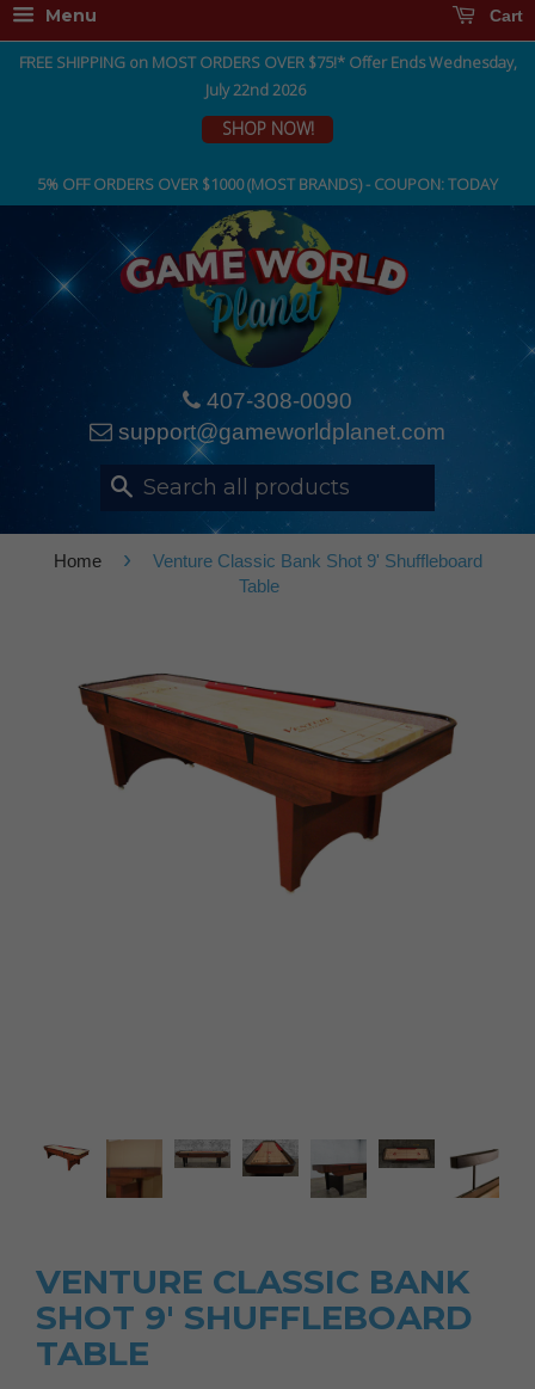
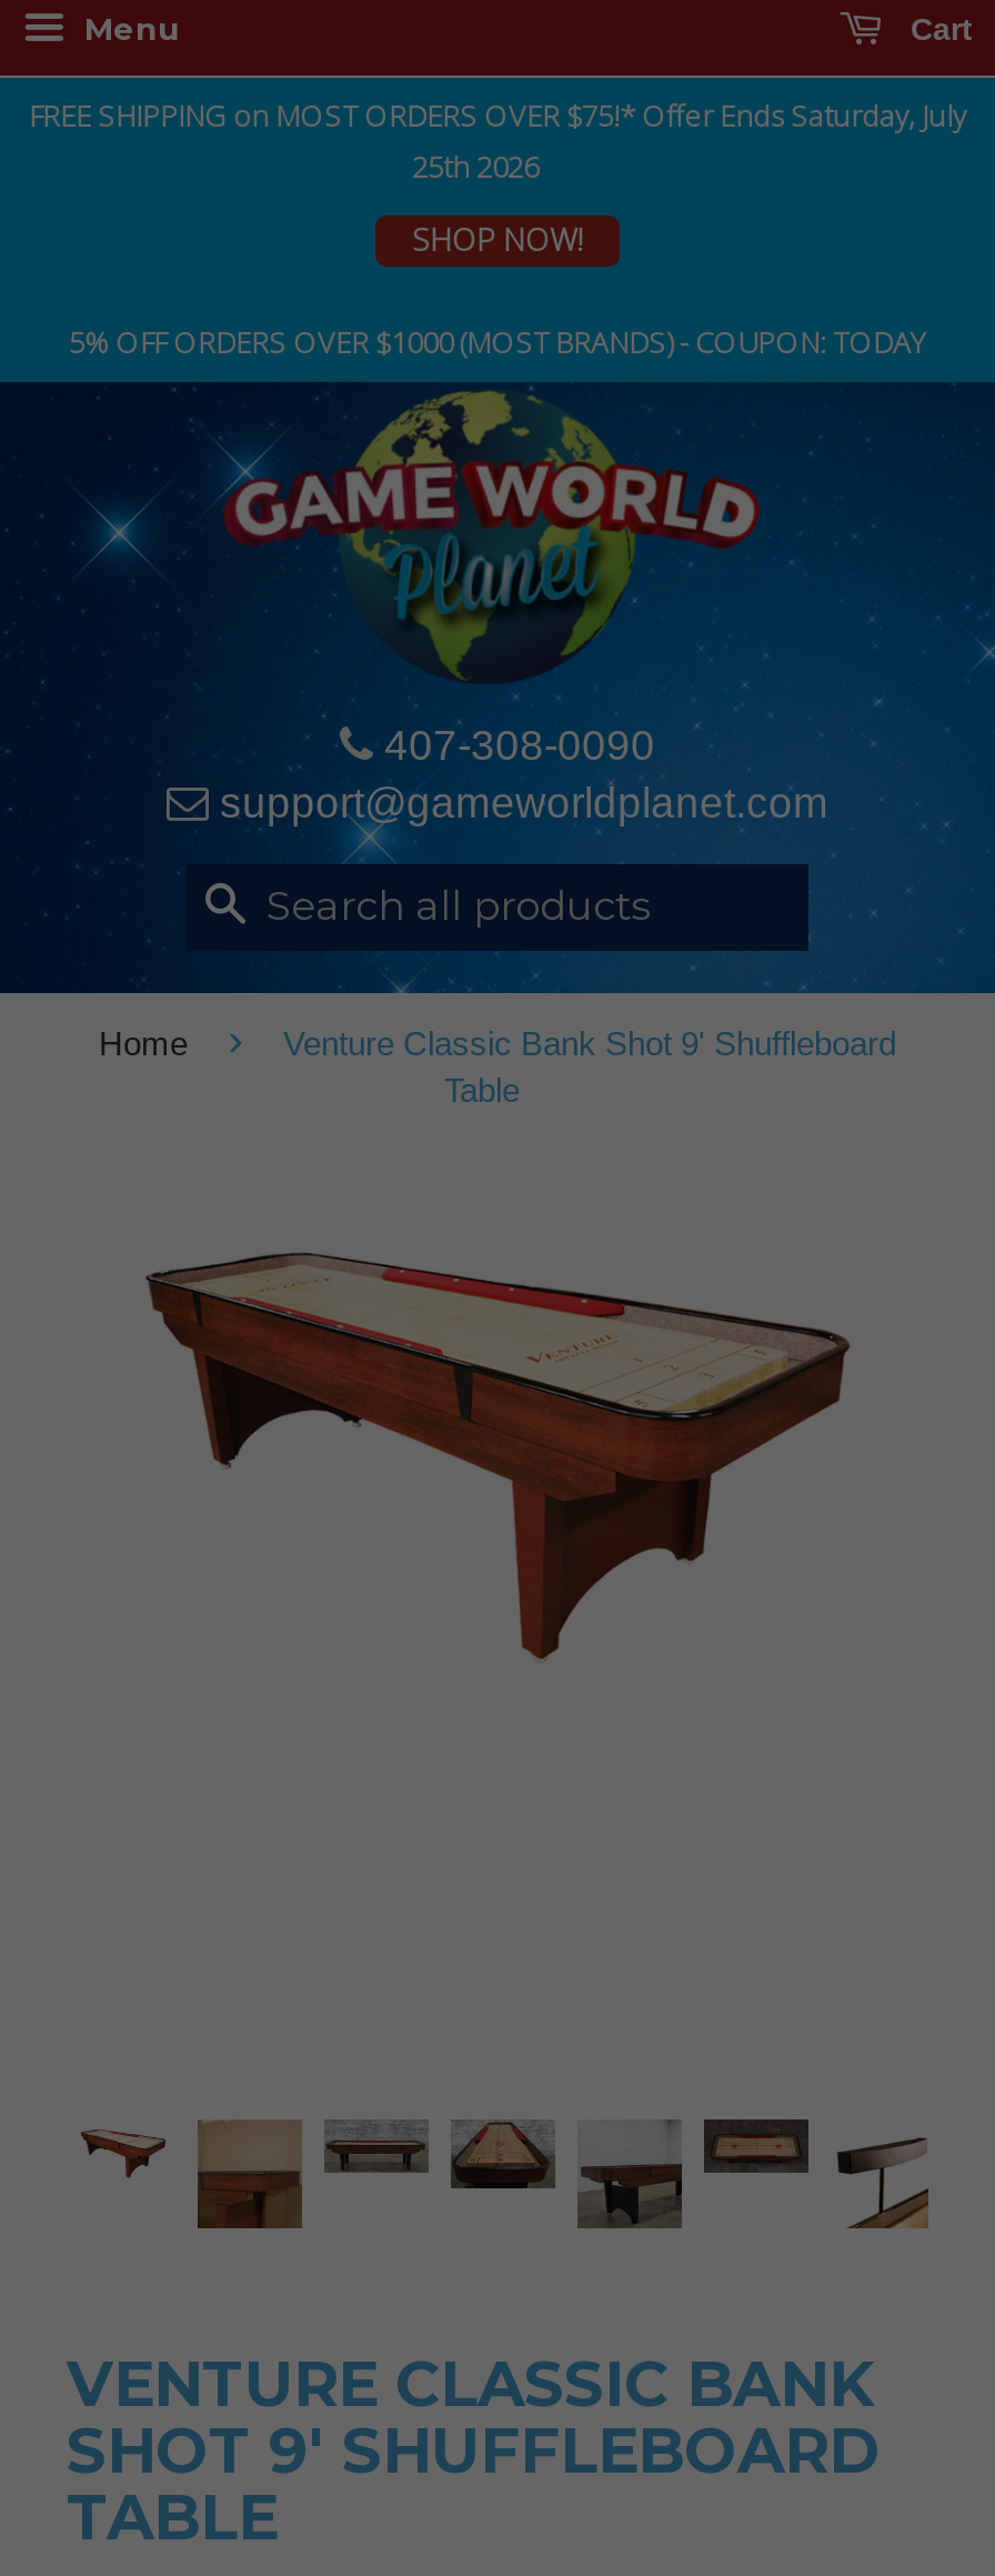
[19,51,516,100] FREE SHIPPING on MOST ORDERS OVER $75!* Offer Ends Wednesday, | July 22nd 2026 -> [29,96,966,187] FREE SHIPPING on MOST ORDERS OVER $75!* Offer Ends Saturday, July | 25th 2026

